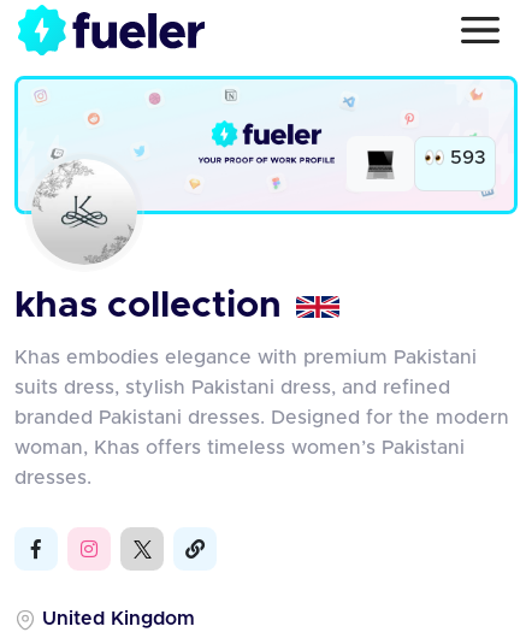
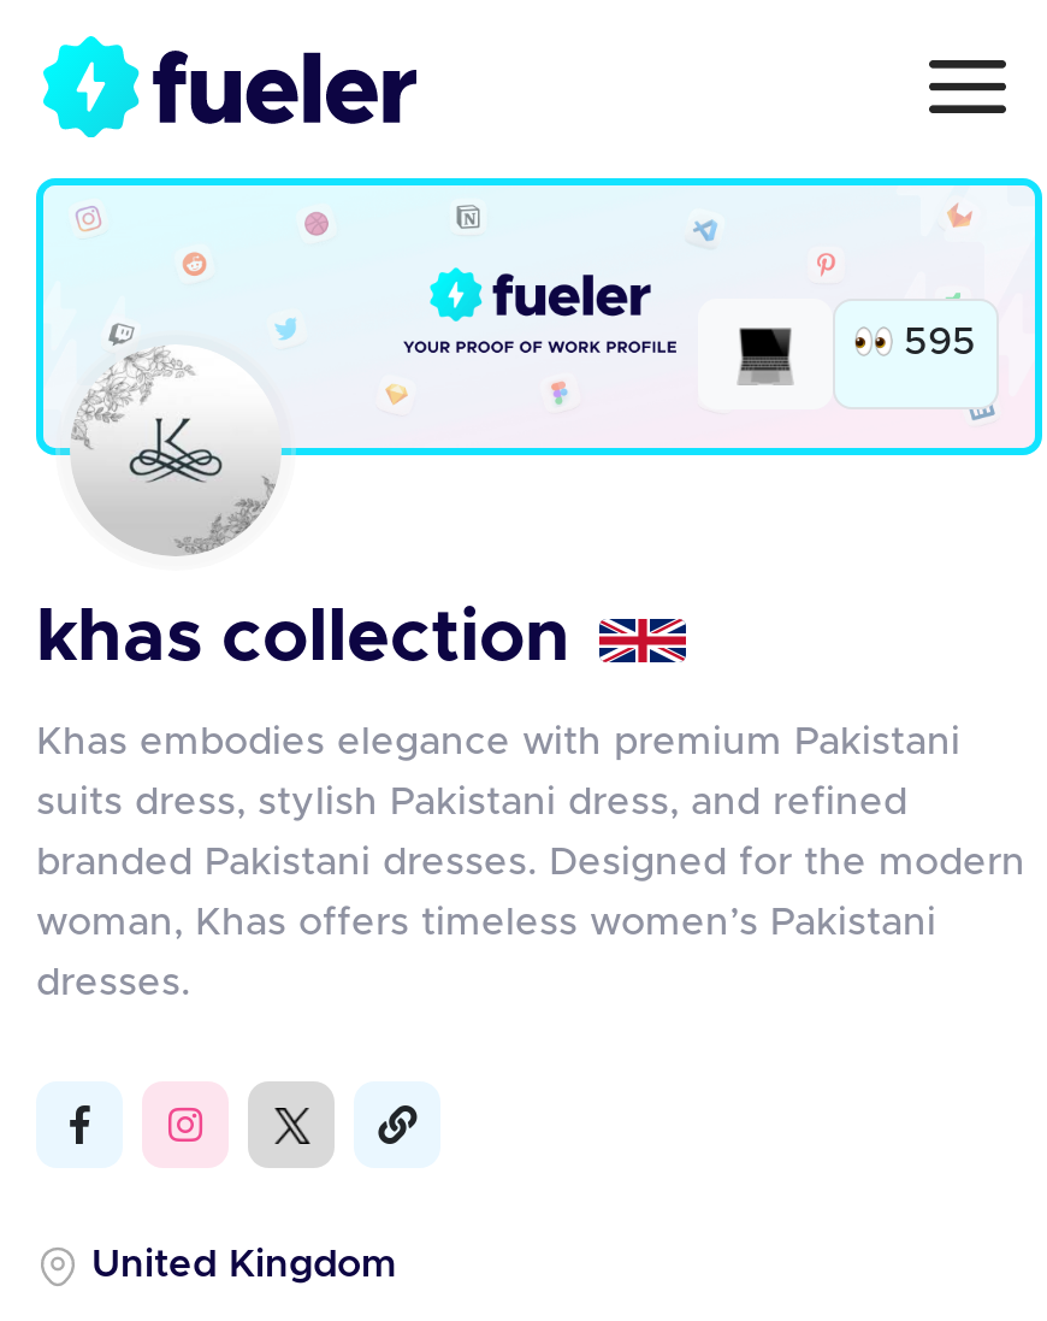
[450,149,484,168] 593 -> [904,324,976,362] 595

